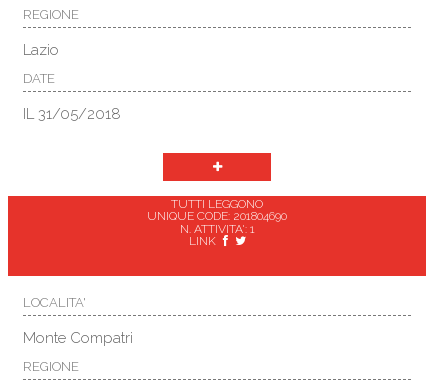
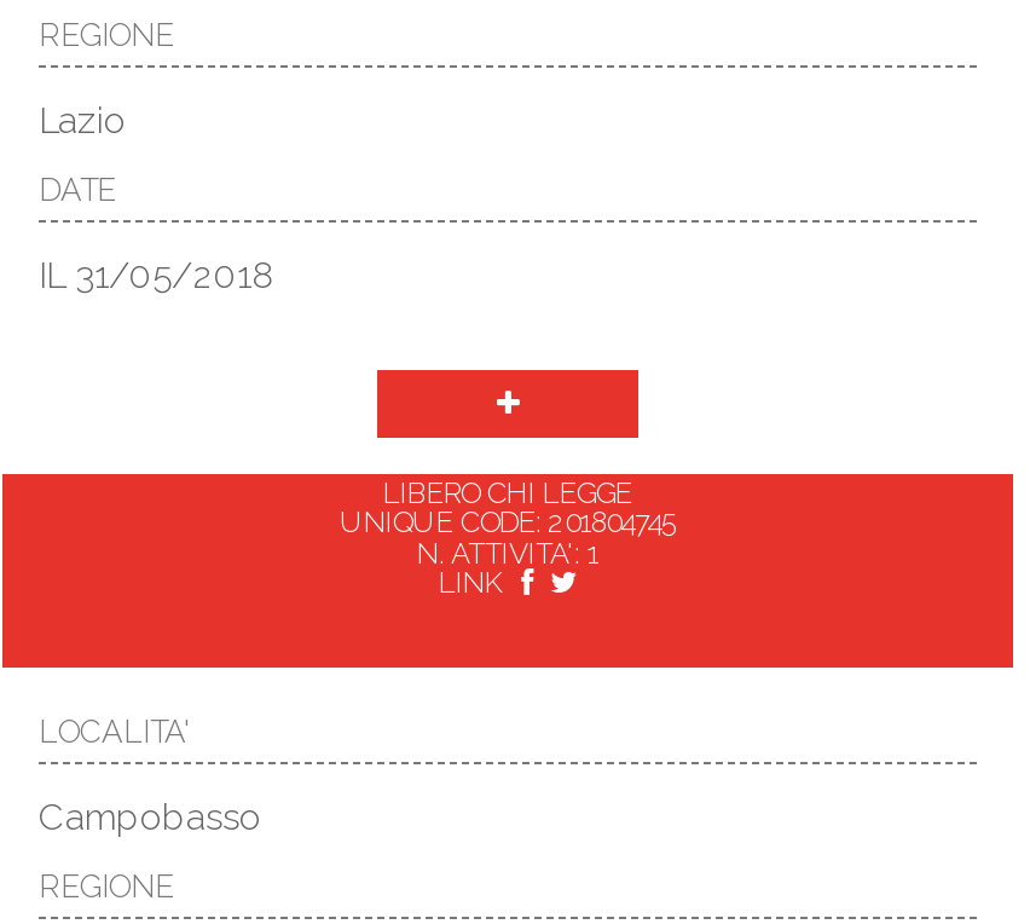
[147,197,287,223] TUTTI LEGGONO | UNIQUE CODE: 201804690 -> [340,477,676,539] LIBERO CHI LEGGE | UNIQUE CODE: 201804745
[23,329,133,347] Monte Compatri -> [39,796,261,839] Campobasso

